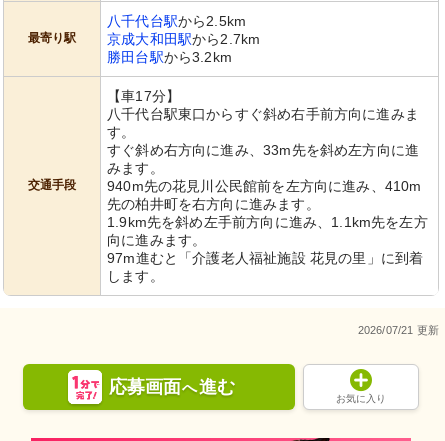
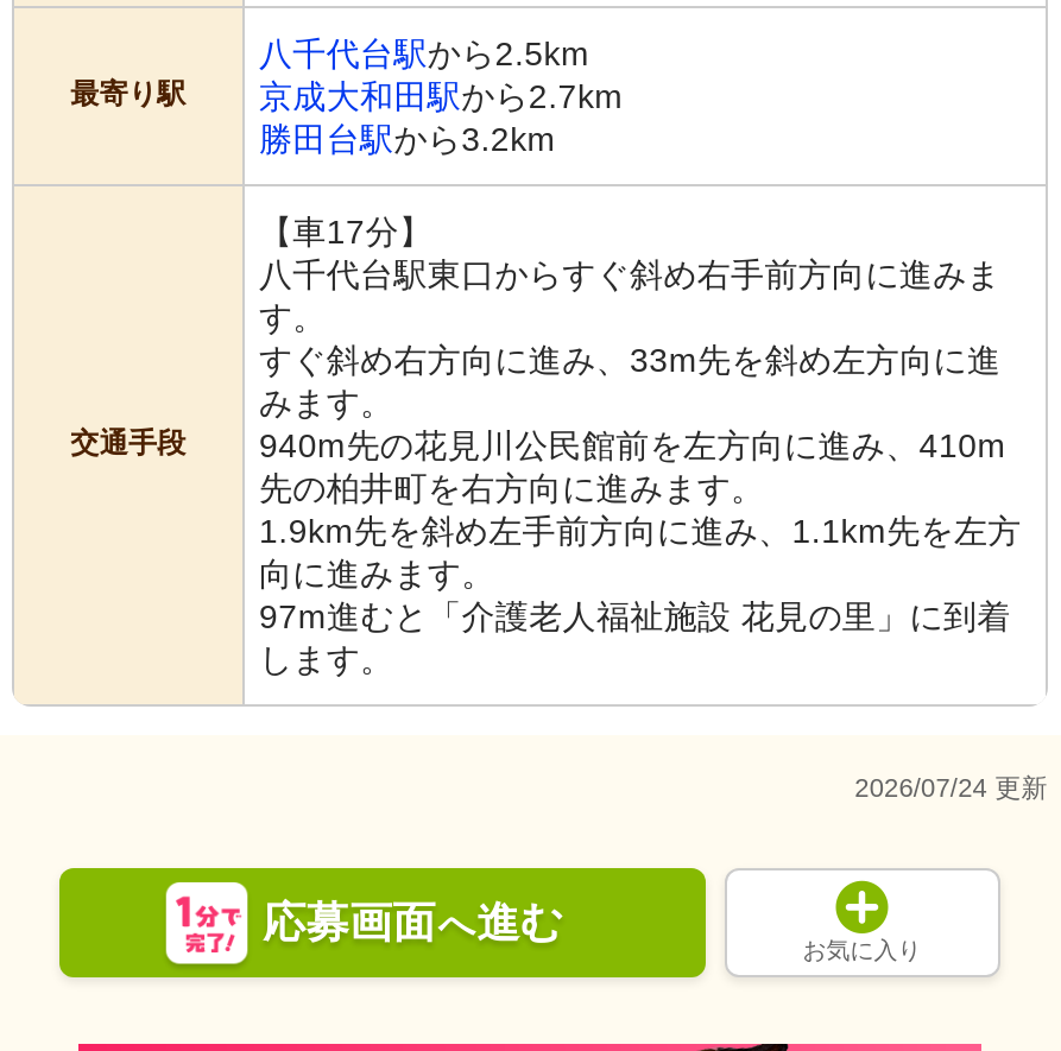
[358,324,439,336] 2026/07/21 更新 -> [855,774,1048,802] 2026/07/24 更新

